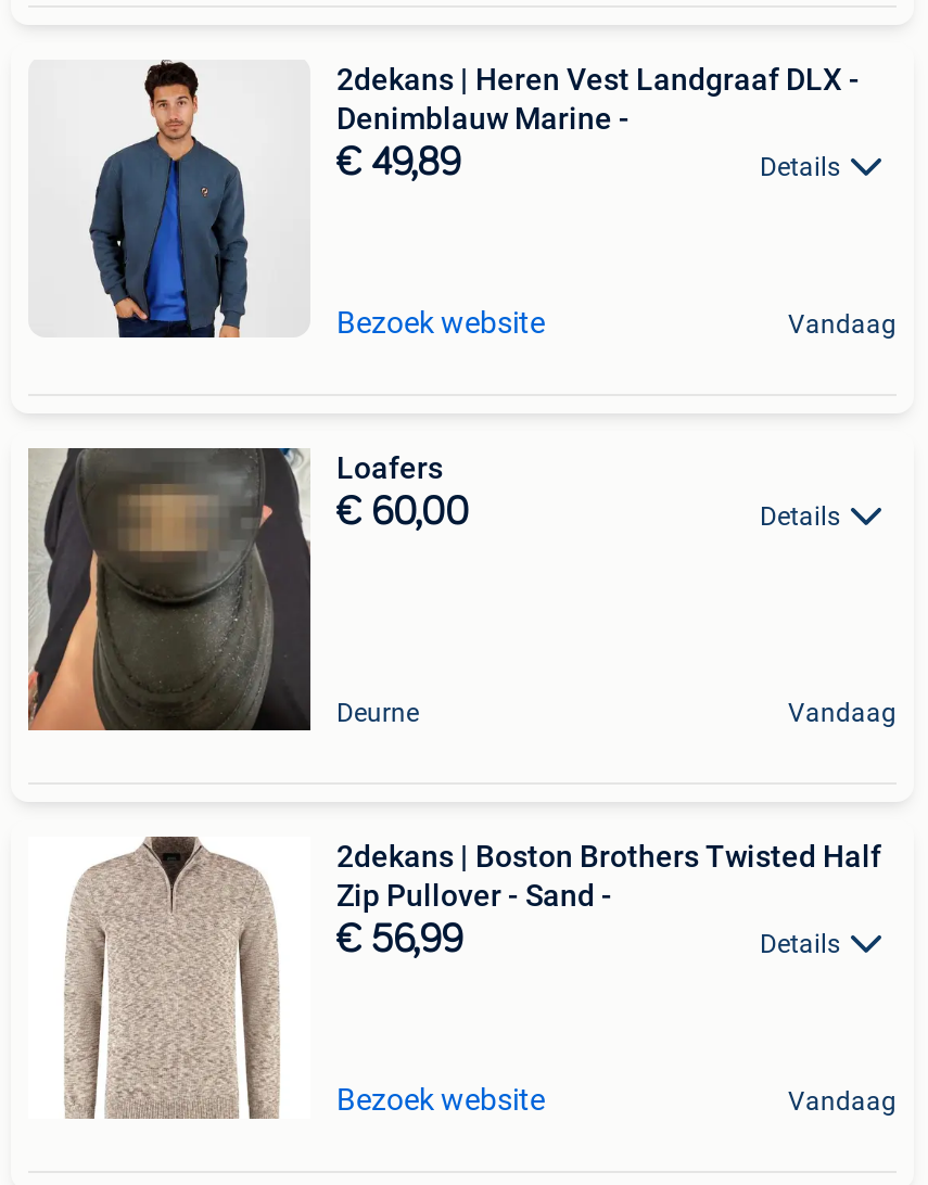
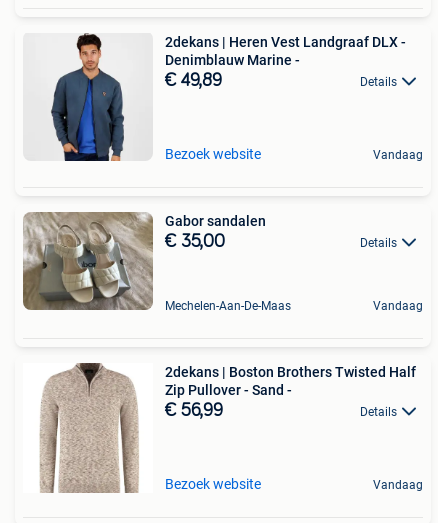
[26,445,469,734] [image] | Loafers | € 60,00 -> [23,212,266,314] [image] | Gabor sandalen | € 35,00
[336,699,419,729] Deurne -> [165,299,291,313] Mechelen-Aan-De-Maas

